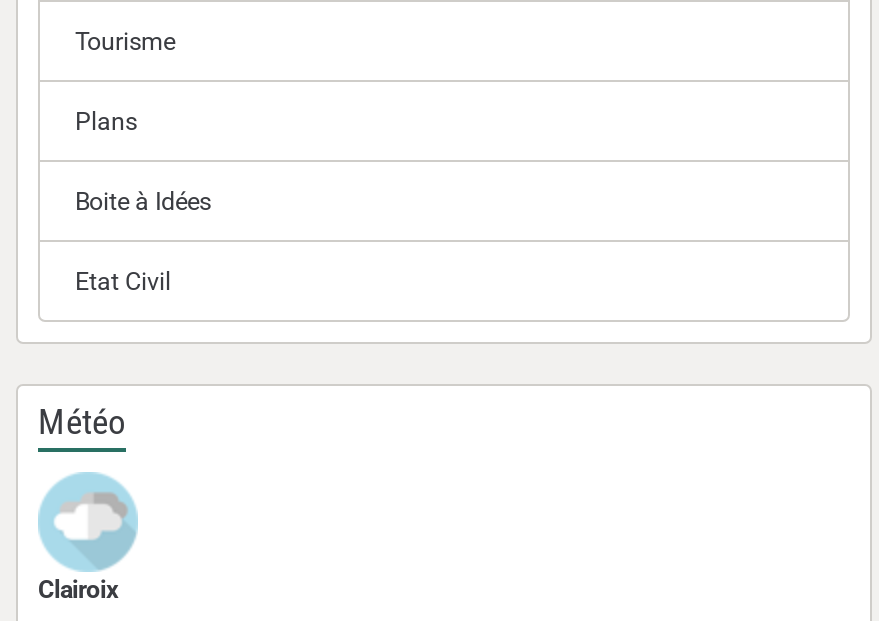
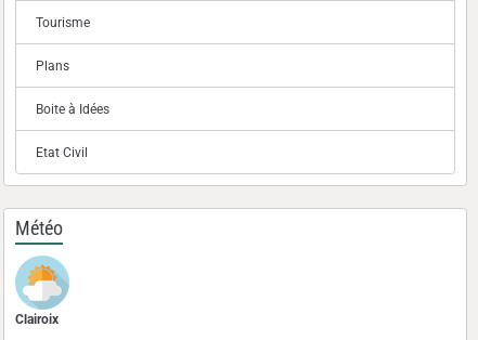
[52,490,130,572] [image] -> [22,263,63,310] [image]

